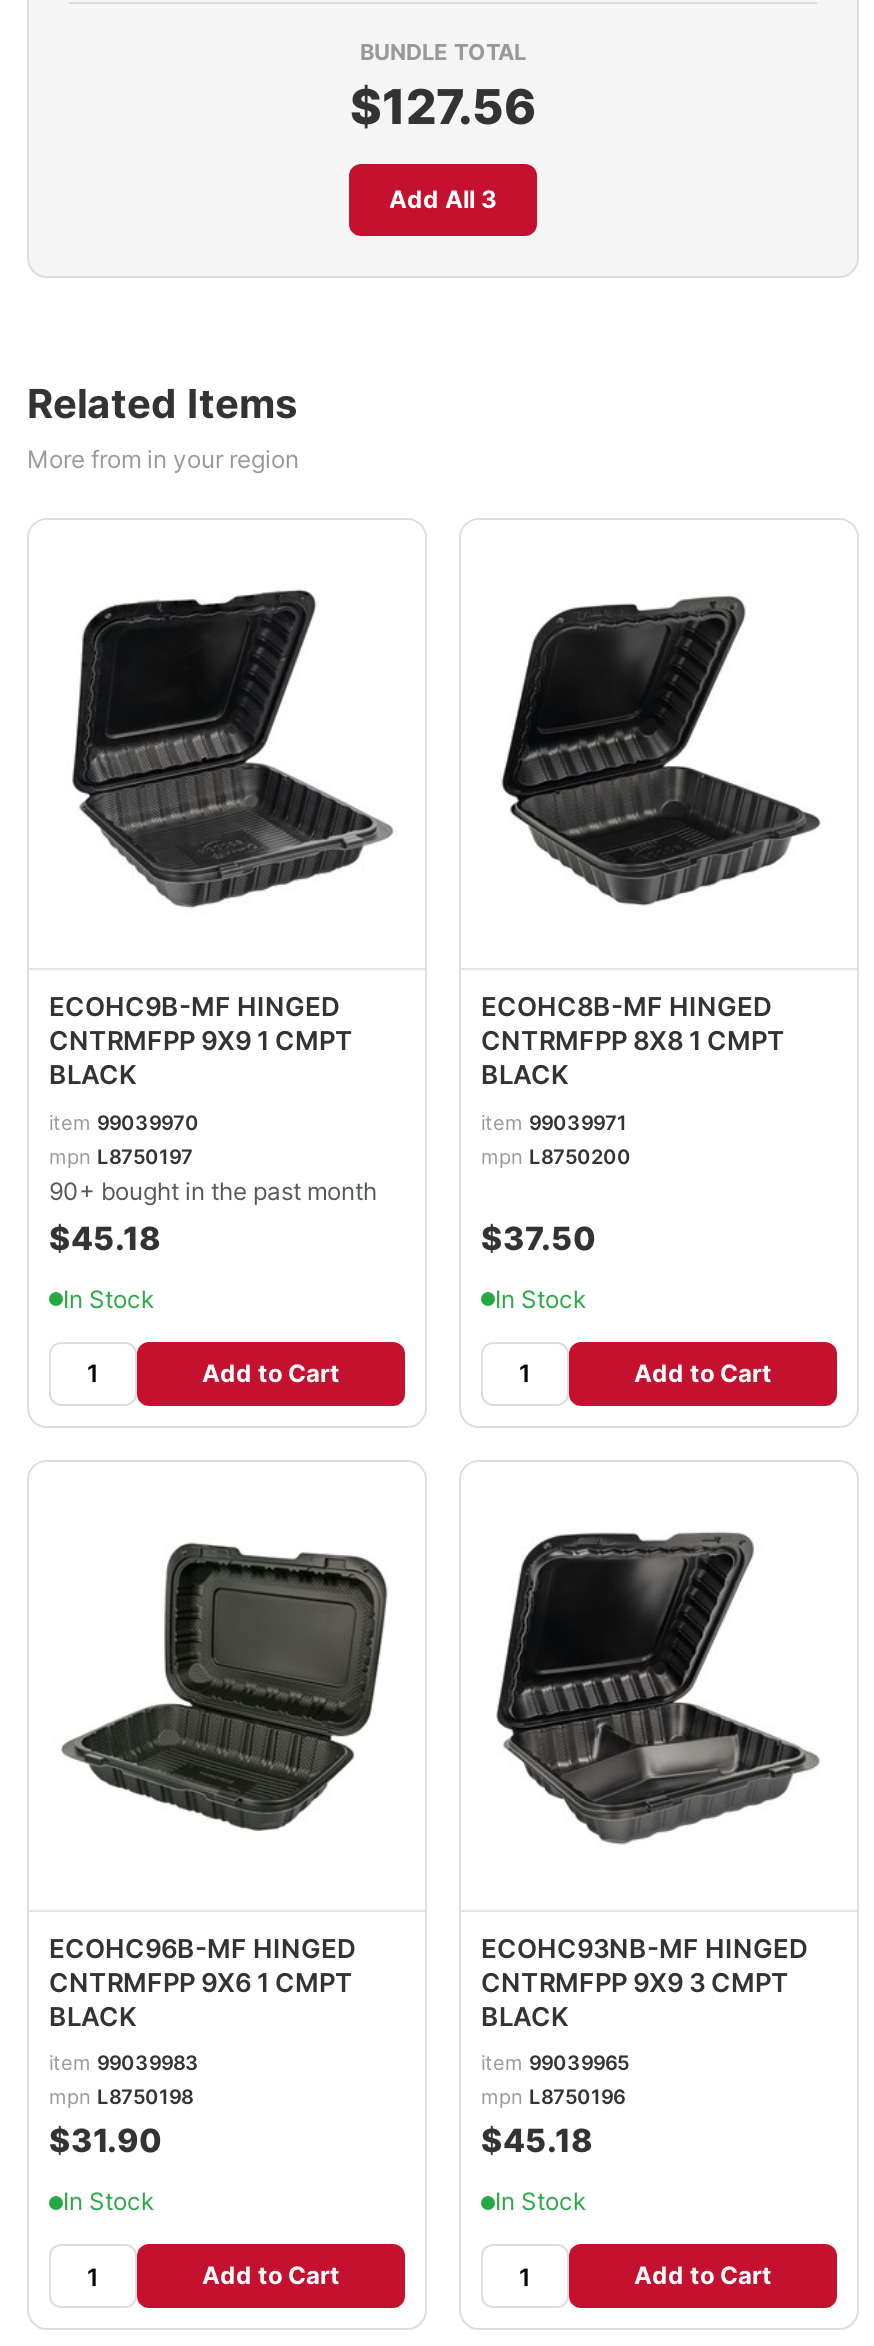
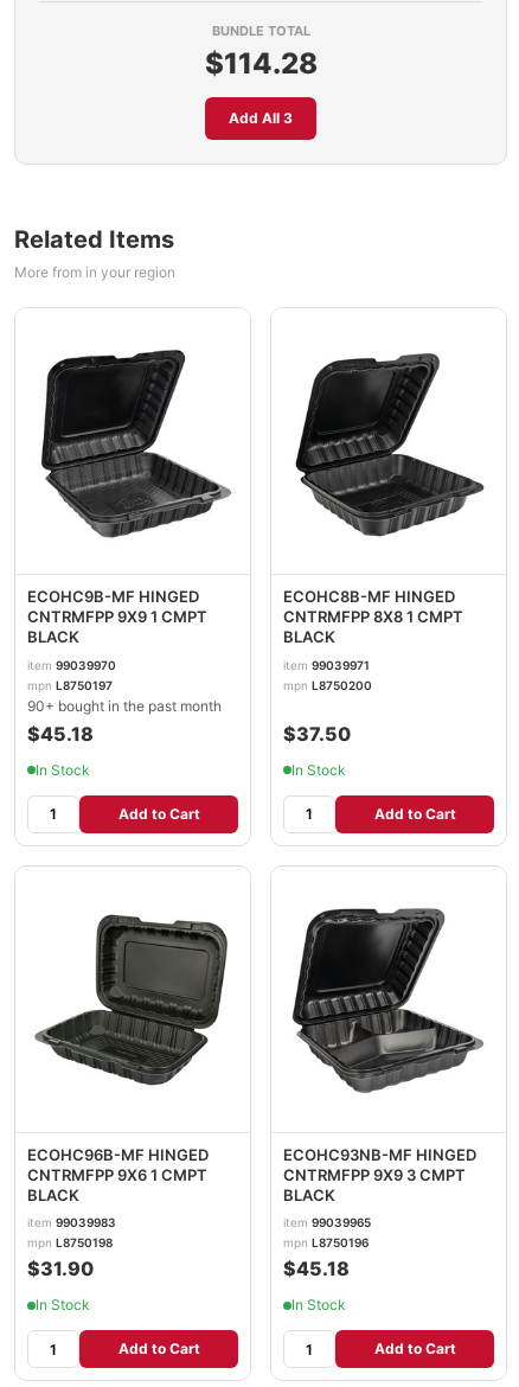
[350,78,536,136] $127.56 -> [204,46,317,81] $114.28

